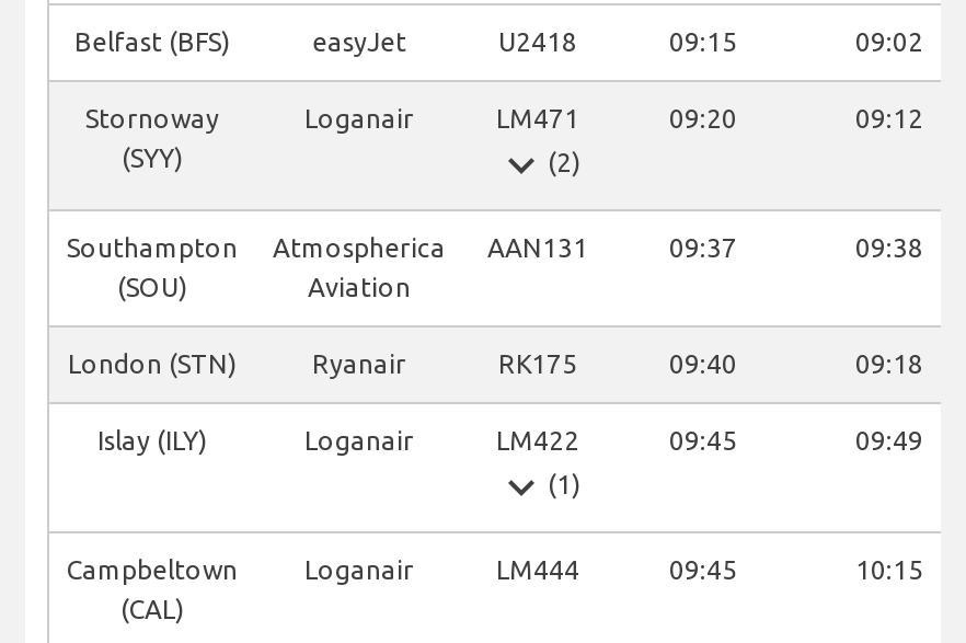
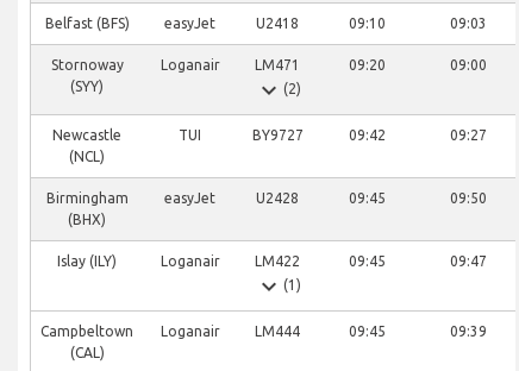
[669,28,737,56] 09:15 -> [349,16,386,31] 09:10
[855,28,923,56] 09:02 -> [450,16,487,31] 09:03
[855,105,923,133] 09:12 -> [450,57,487,73] 09:00
[67,234,238,302] Southampton | (SOU) -> [52,127,121,164] Newcastle | (NCL)
[273,234,446,302] Atmospherica | Aviation -> [179,127,487,143] TUI | BY9727 | 09:42 | 09:27
[487,234,923,262] AAN131 | 09:37 | 09:38 -> [46,190,128,227] Birmingham | (BHX)
[68,350,923,378] London (STN) | Ryanair | RK175 | 09:40 | 09:18 -> [164,190,487,206] easyJet | U2428 | 09:45 | 09:50
[855,427,923,455] 09:49 -> [450,254,487,269] 09:47
[855,556,923,584] 10:15 -> [450,324,487,339] 09:39

